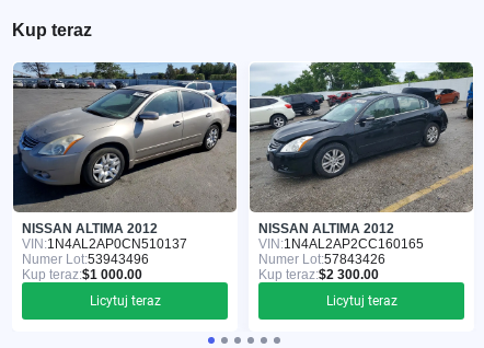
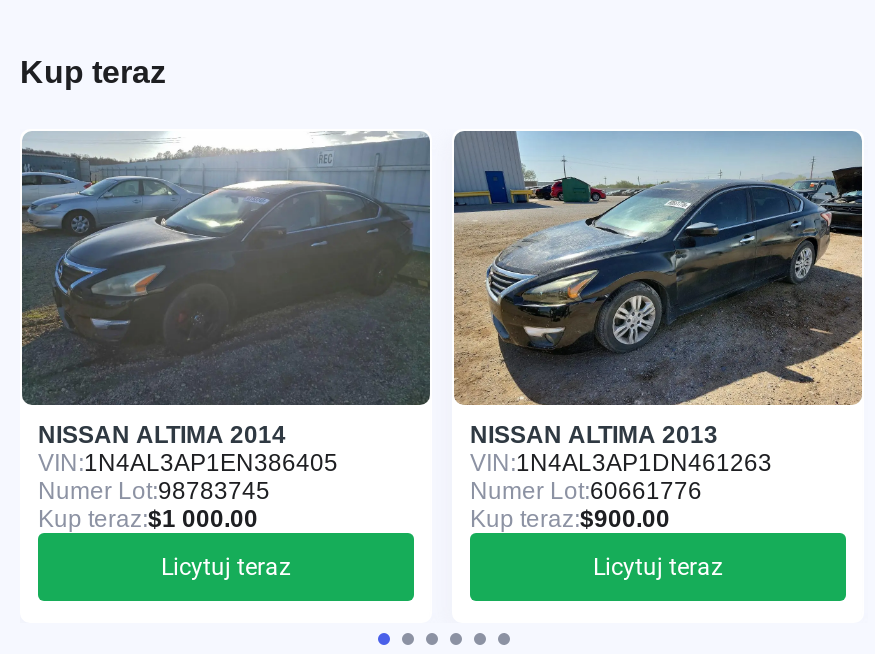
[13,61,238,236] [image] | NISSAN ALTIMA 2012 -> [20,131,432,449] [image] | NISSAN ALTIMA 2014
[249,61,474,282] [image] | NISSAN ALTIMA 2012 | VIN: 1N4AL2AP2CC160165 | Numer Lot:57843426 | Kup teraz:$2 300.00 -> [452,129,864,533] [image] | NISSAN ALTIMA 2013 | VIN: 1N4AL3AP1DN461263 | Numer Lot:60661776 | Kup teraz:$900.00
[22,236,187,252] VIN: 1N4AL2AP0CN510137 -> [38,449,338,477] VIN: 1N4AL3AP1EN386405
[22,252,149,267] Numer Lot:53943496 -> [38,477,270,505] Numer Lot:98783745

